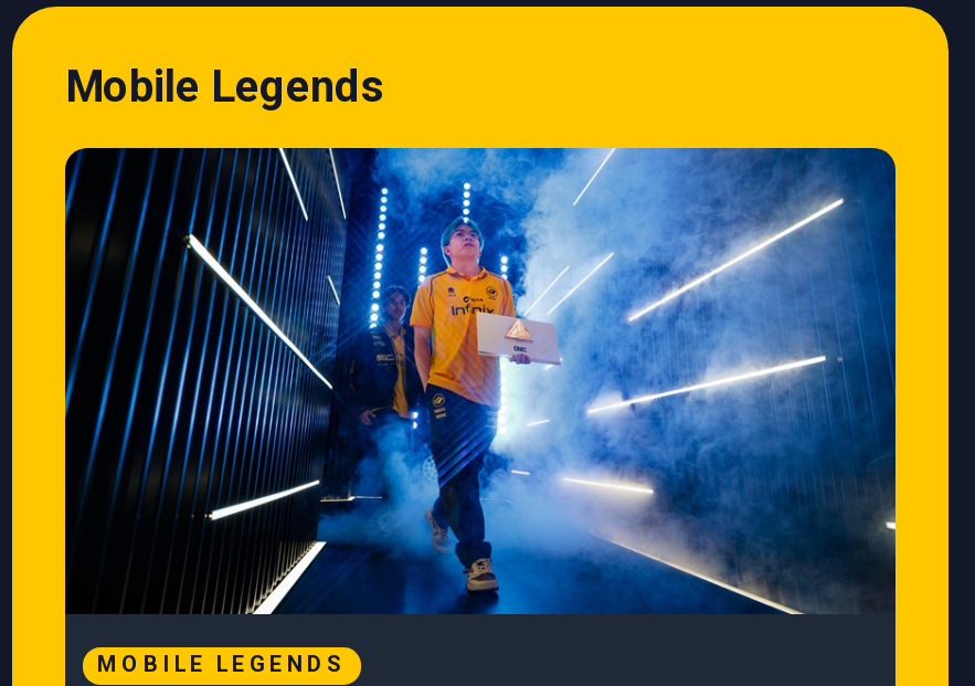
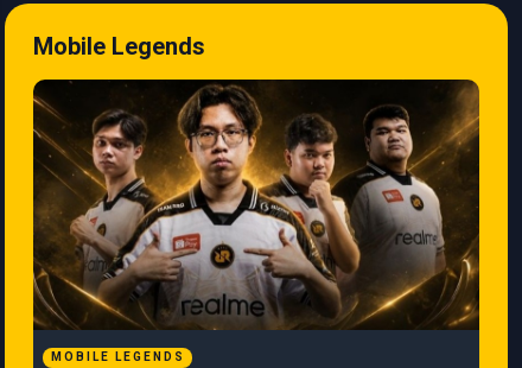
[63,146,898,616] [image] -> [32,78,480,330] [image]

